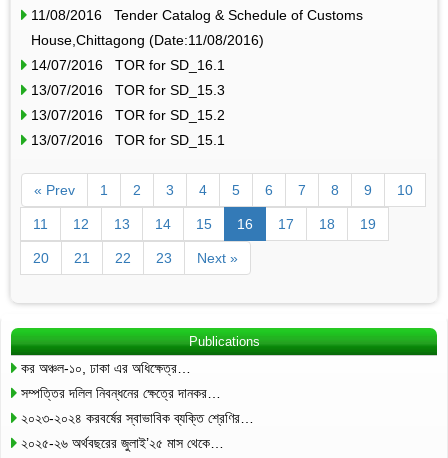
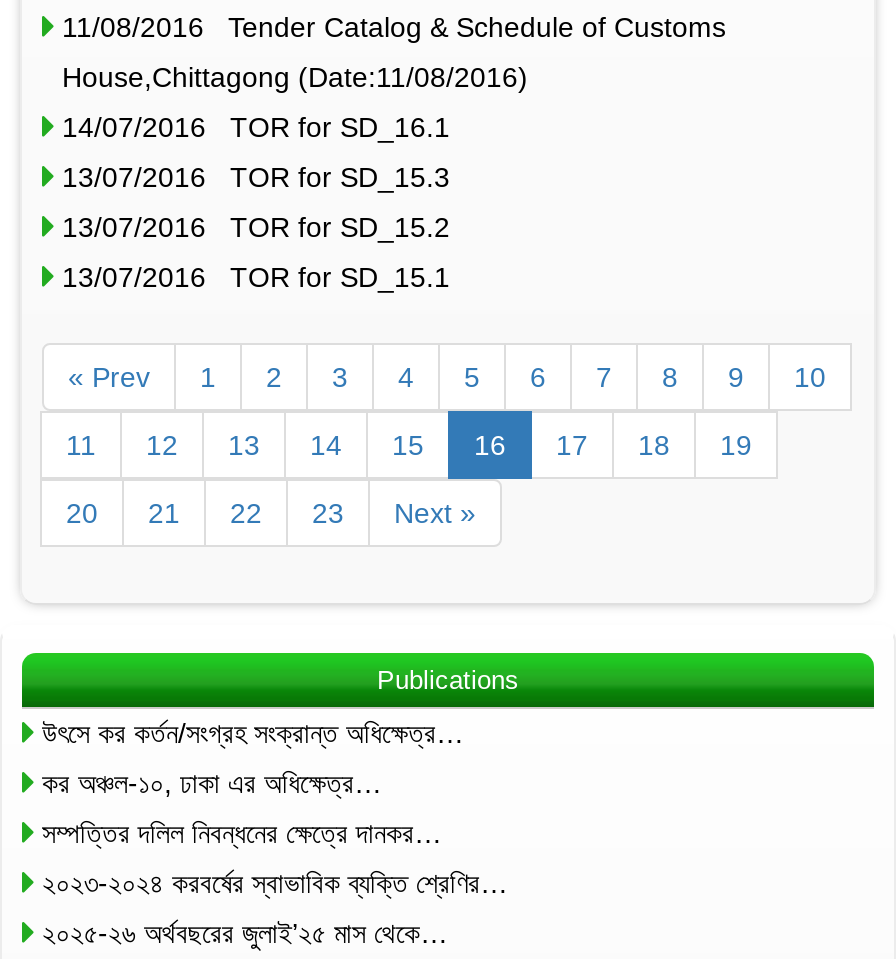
none -> [42,716,464,748] উৎসে কর কর্তন/সংগ্রহ সংক্রান্ত অধিক্ষেত্র…

